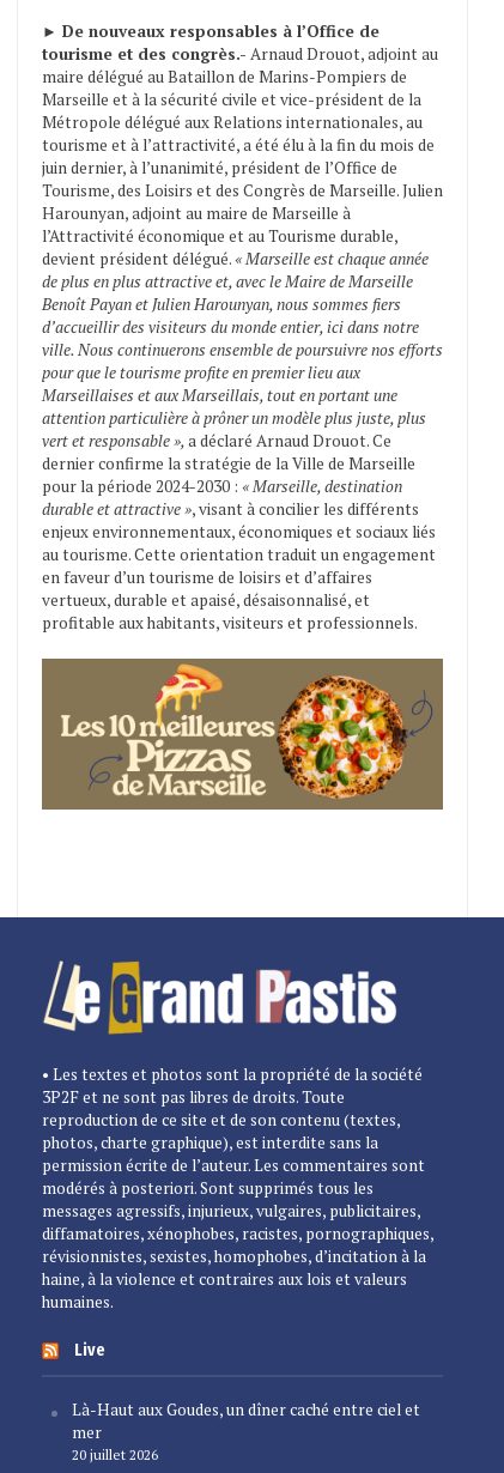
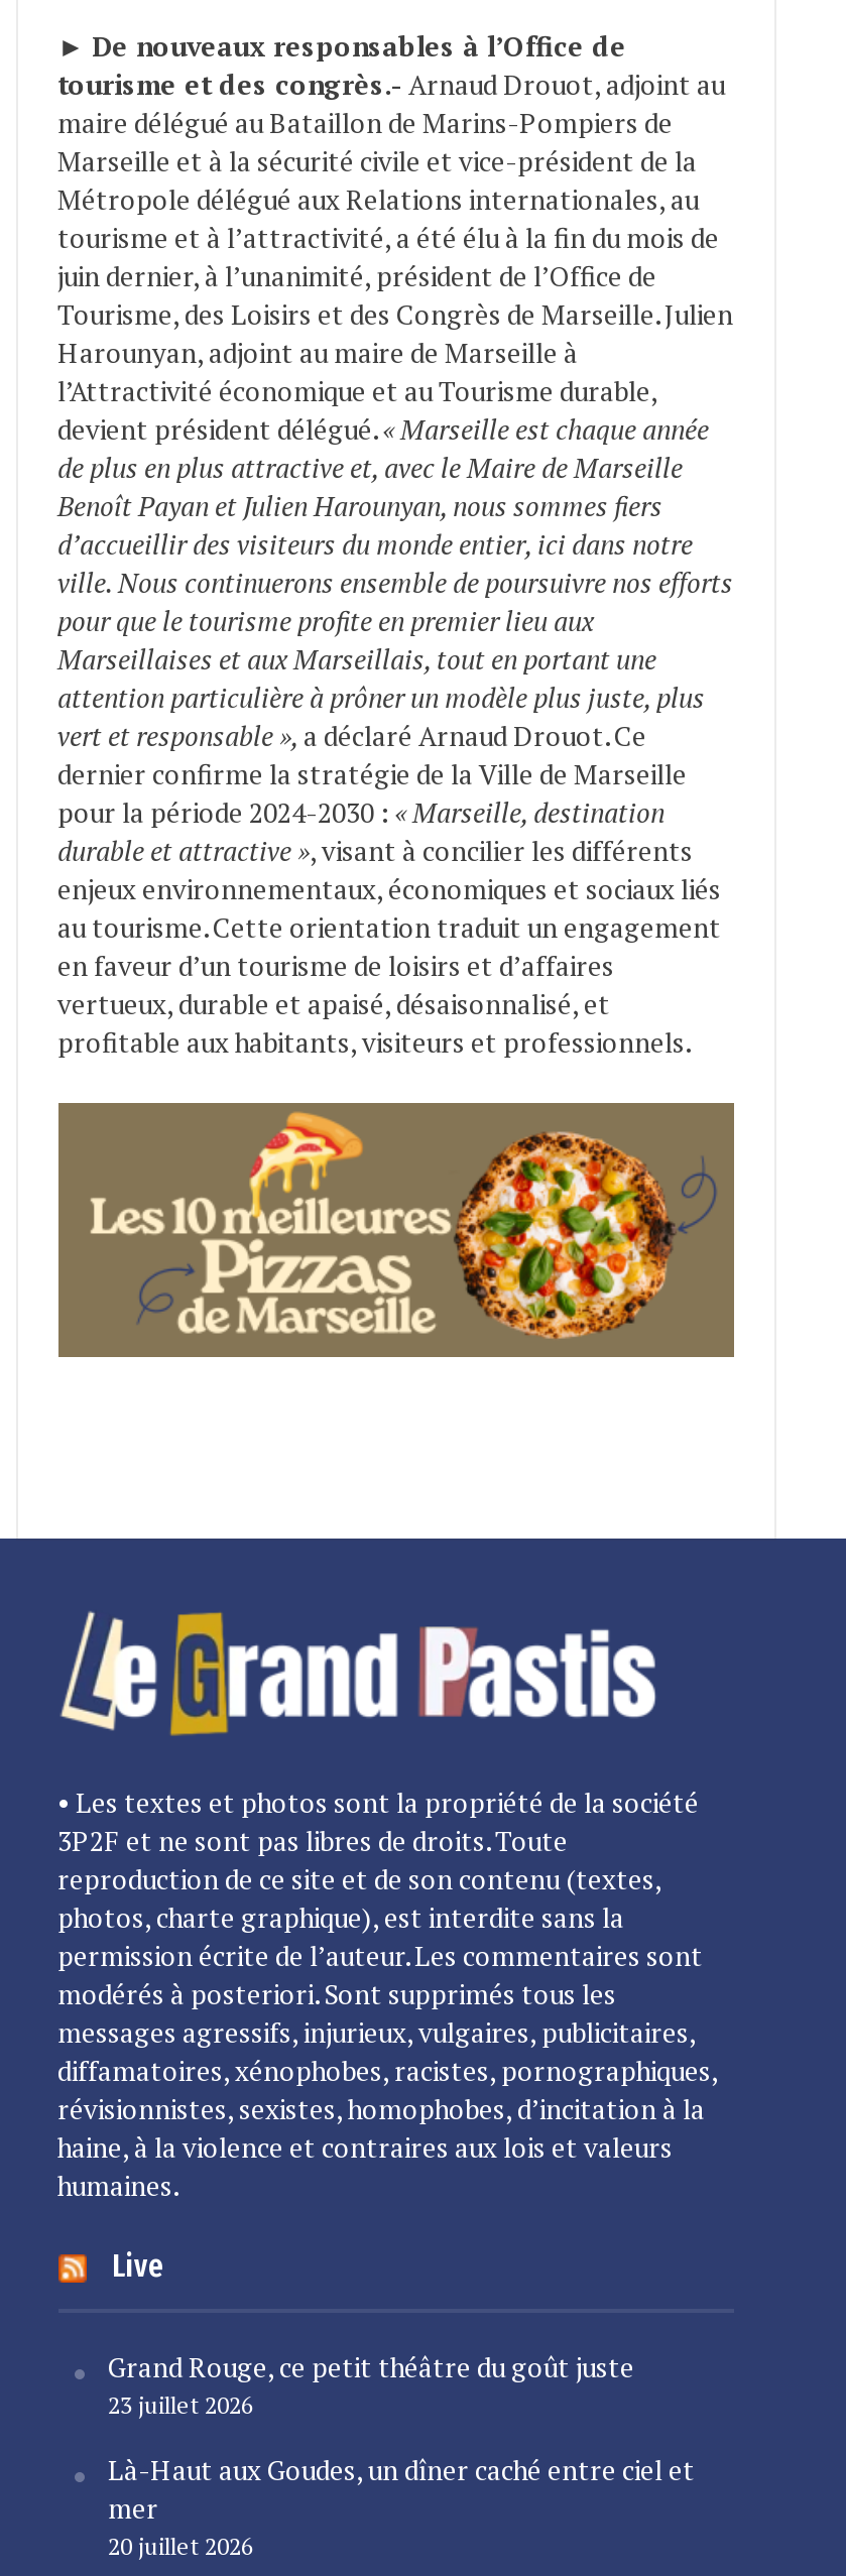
none -> [108,2349,634,2419] Grand Rouge, ce petit théâtre du goût juste | 23 juillet 2026

